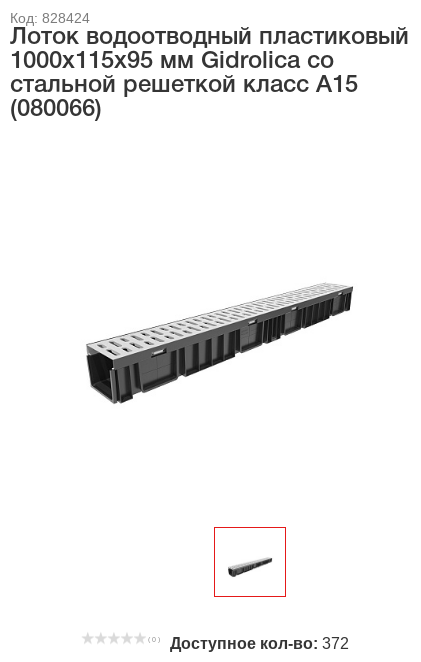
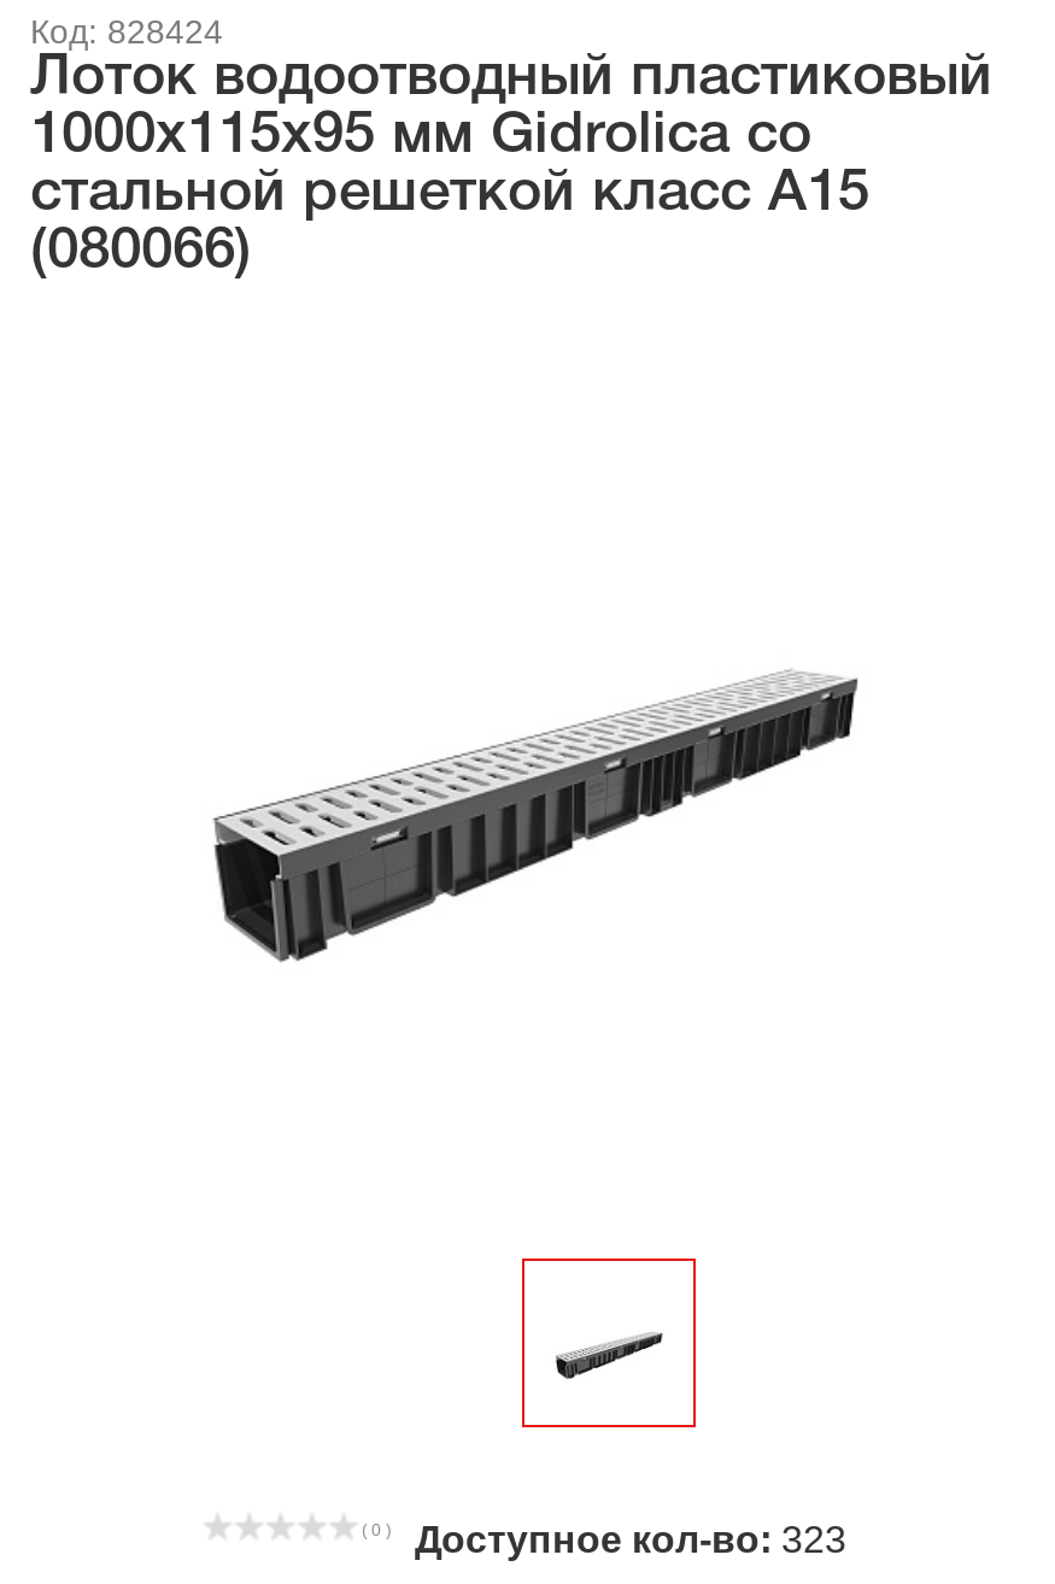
[169,634,348,651] Доступное кол-во: 372 -> [415,1518,846,1559] Доступное кол-во: 323

